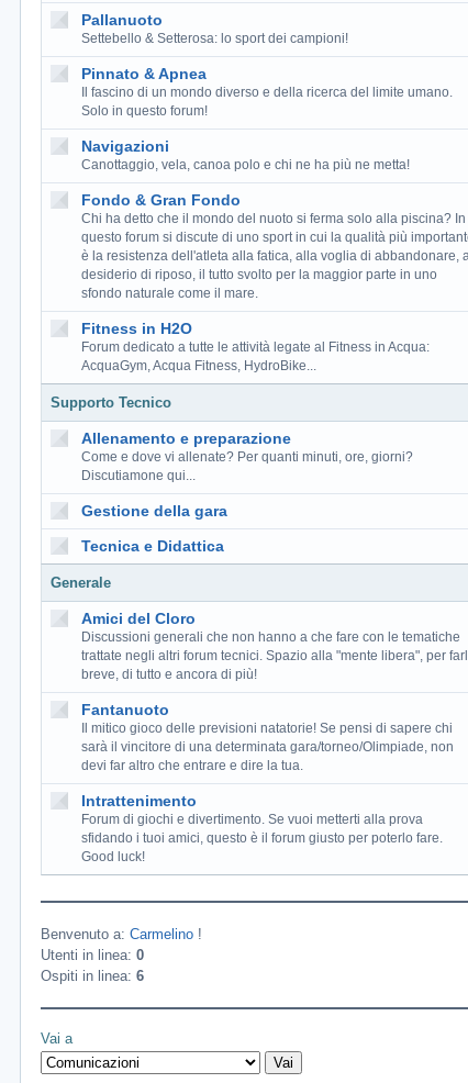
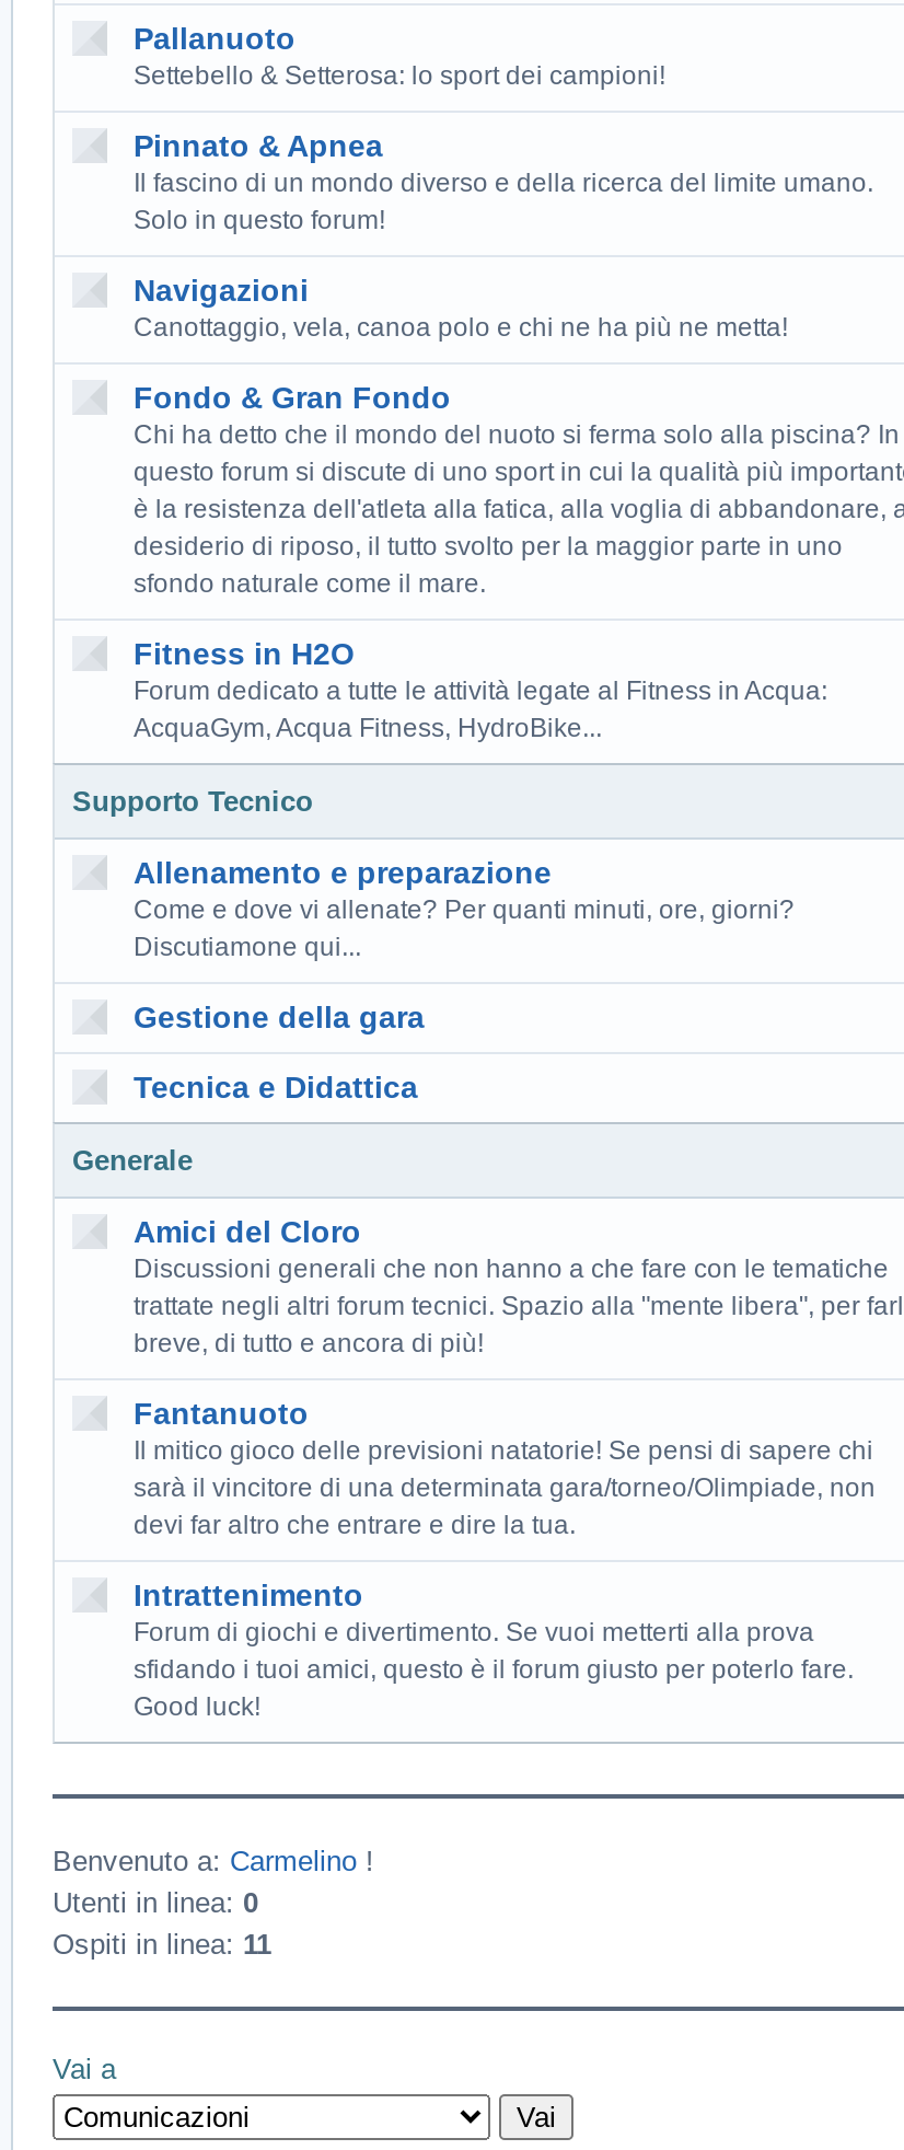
[41,968,144,984] Ospiti in linea: 6 -> [53,1928,271,1961] Ospiti in linea: 11

